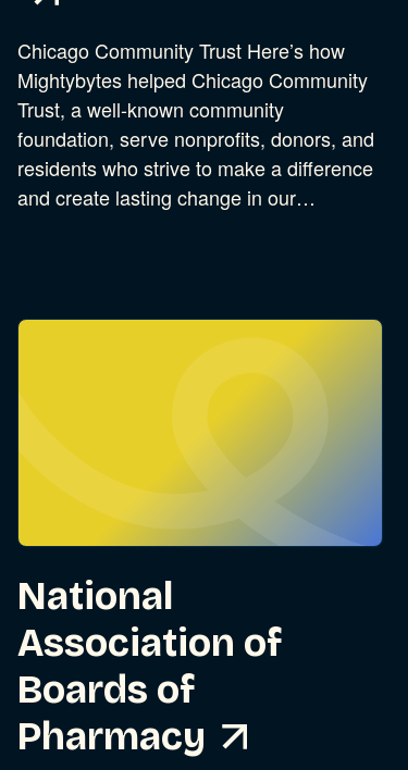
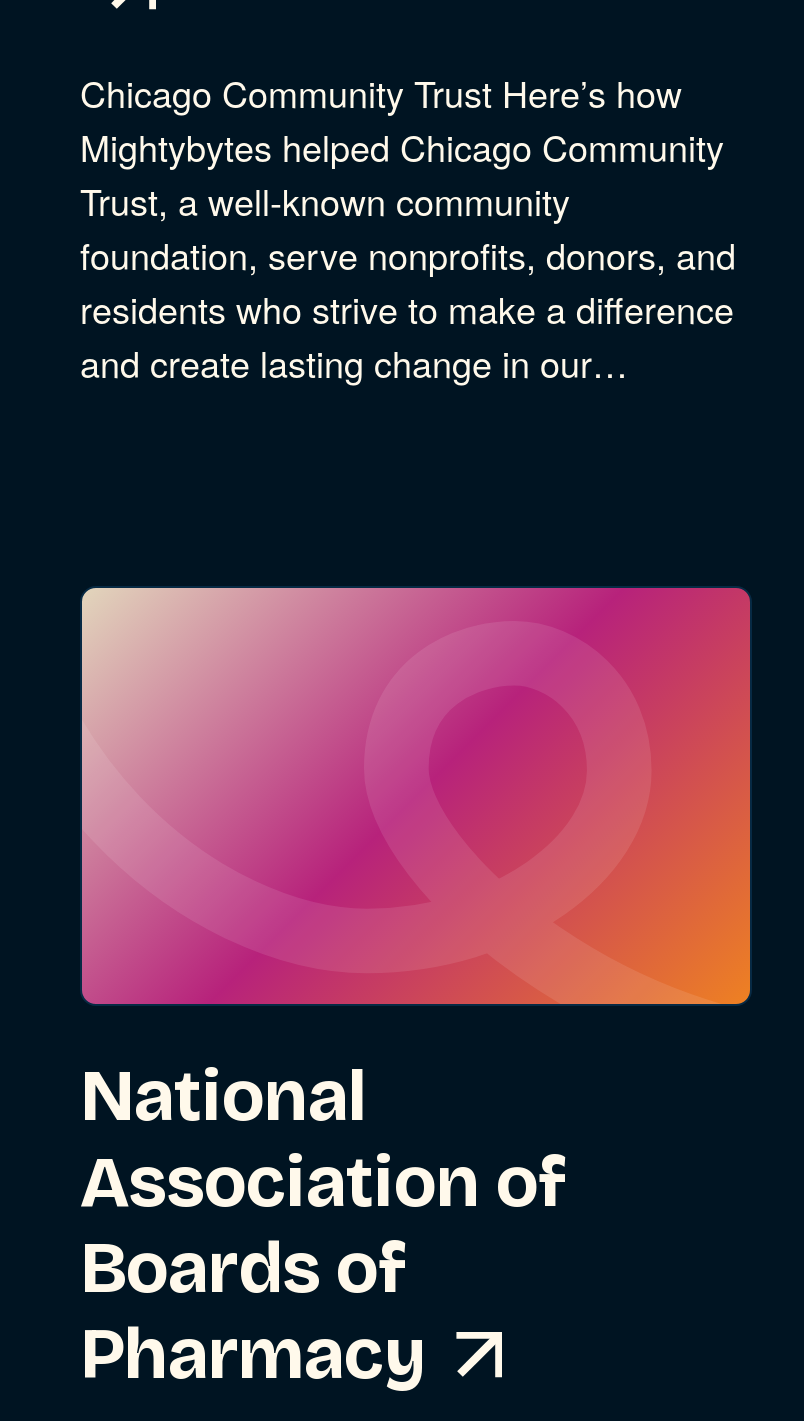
[17,319,383,547] [image] -> [80,586,752,1006] [image]

